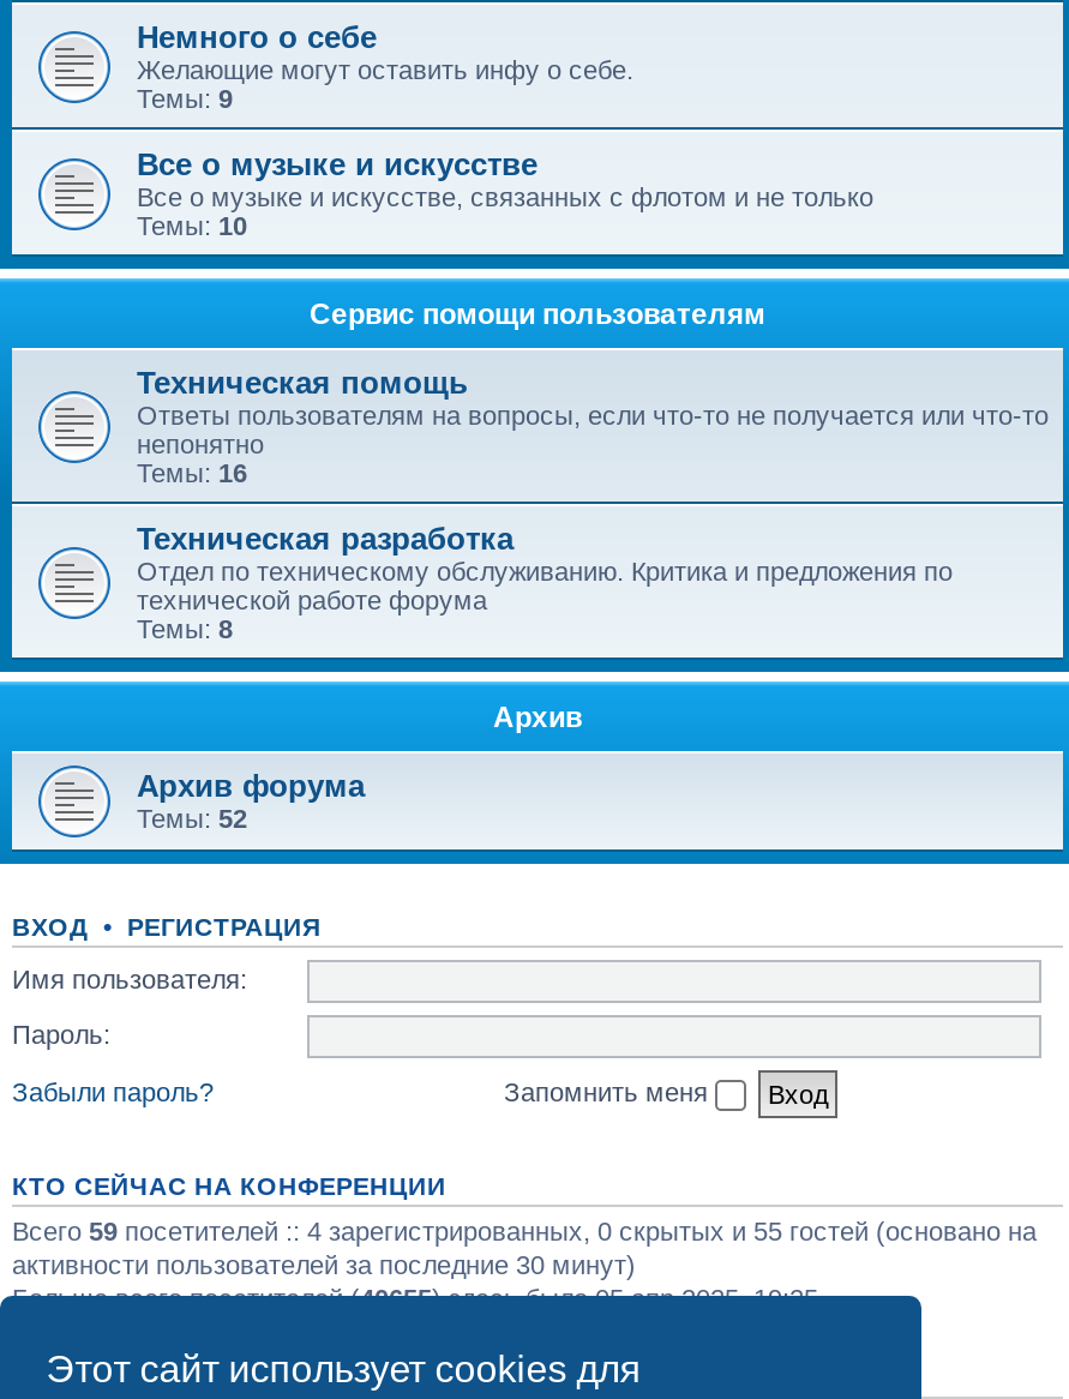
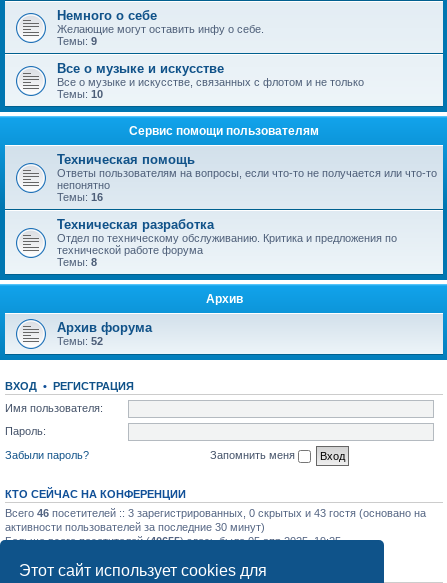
[12,1215,1037,1244] Всего 59 посетителей :: 4 зарегистрированных, 0 скрытых и 55 гостей (основано на -> [5,506,426,518] Всего 46 посетителей :: 3 зарегистрированных, 0 скрытых и 43 гостя (основано на

